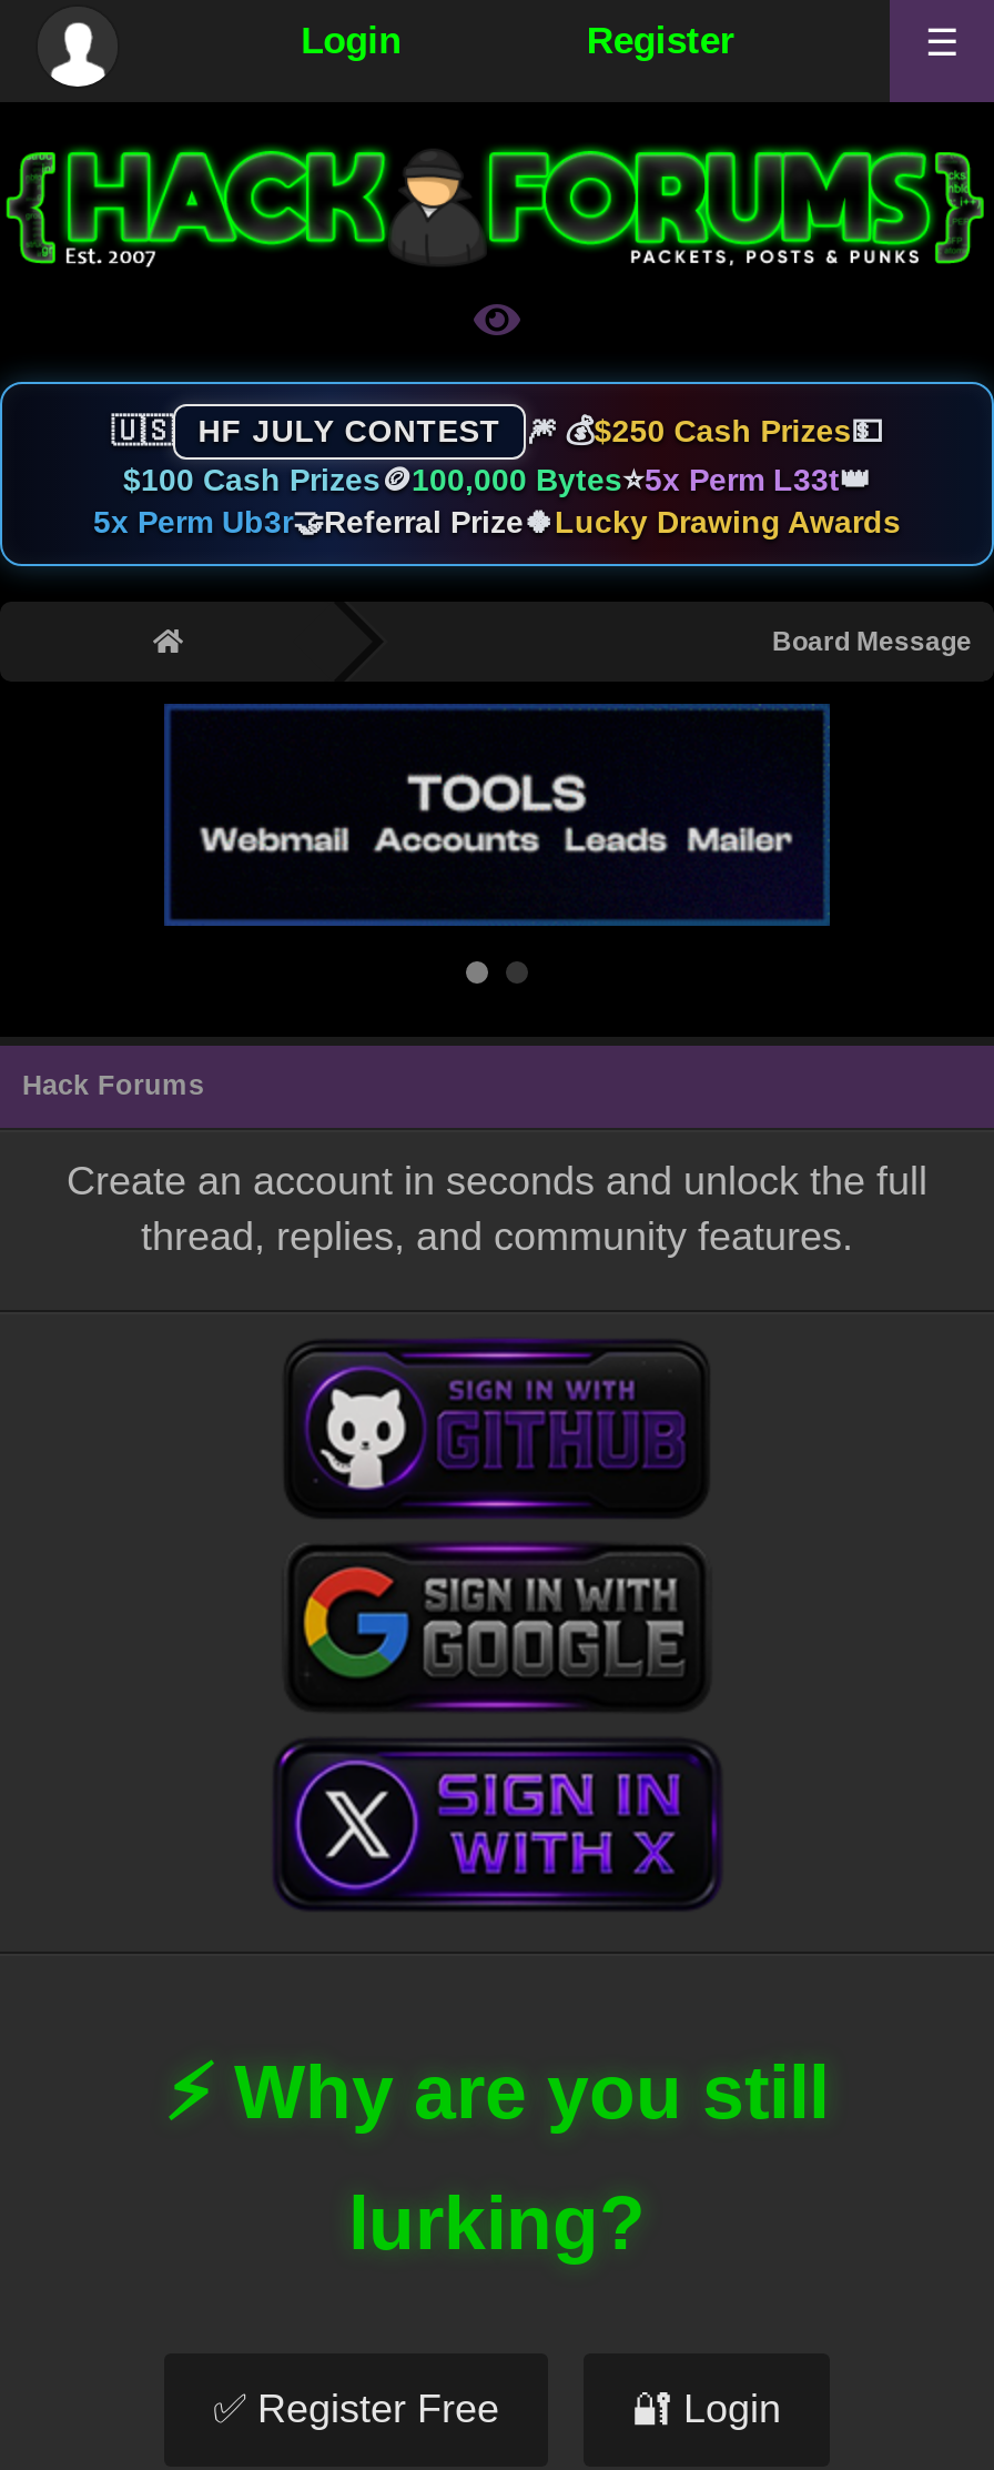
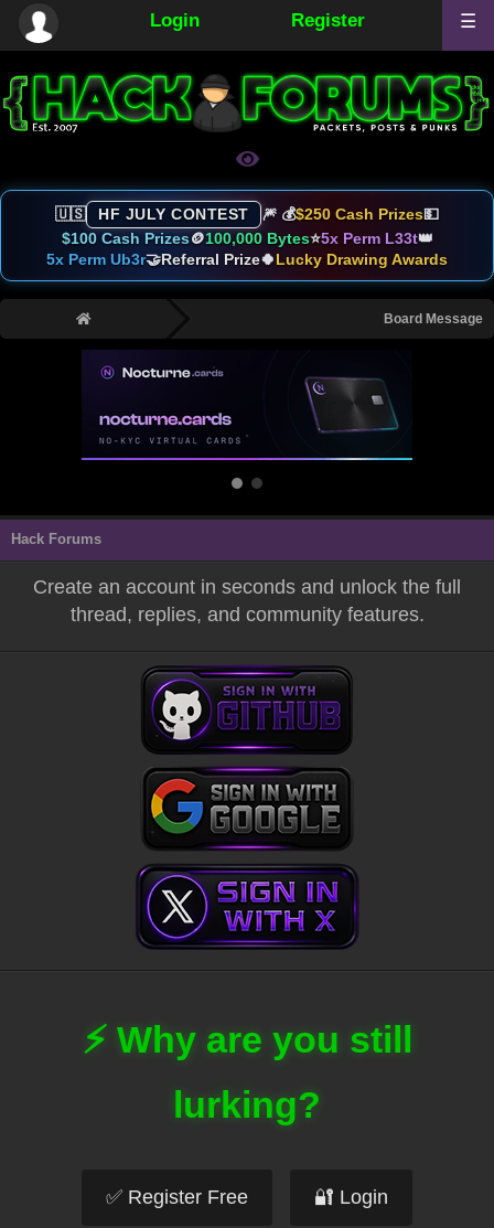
[162,702,832,928] [image] -> [82,350,412,461] [image]

